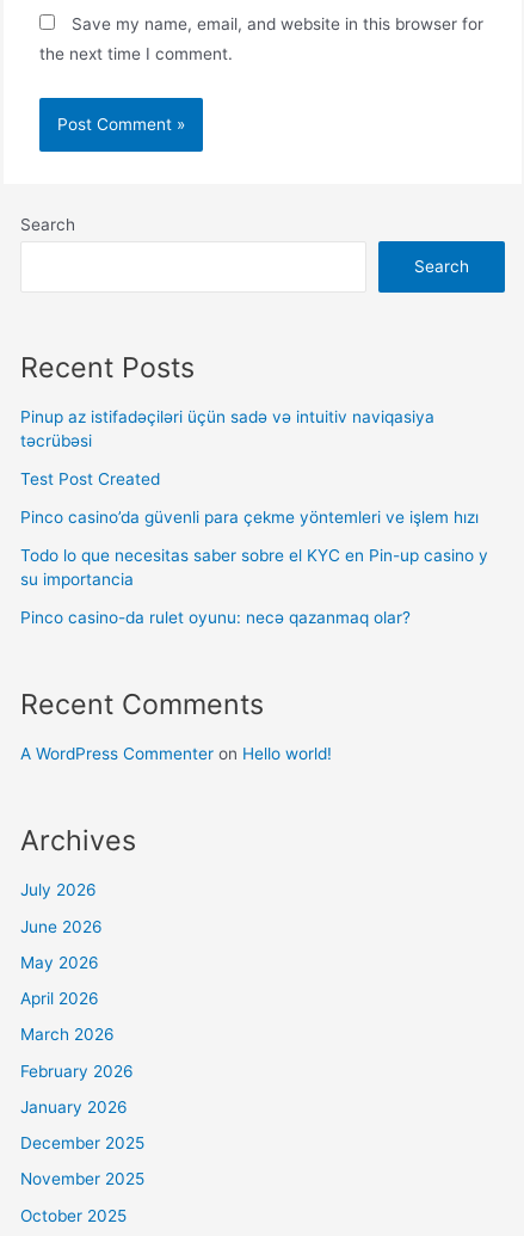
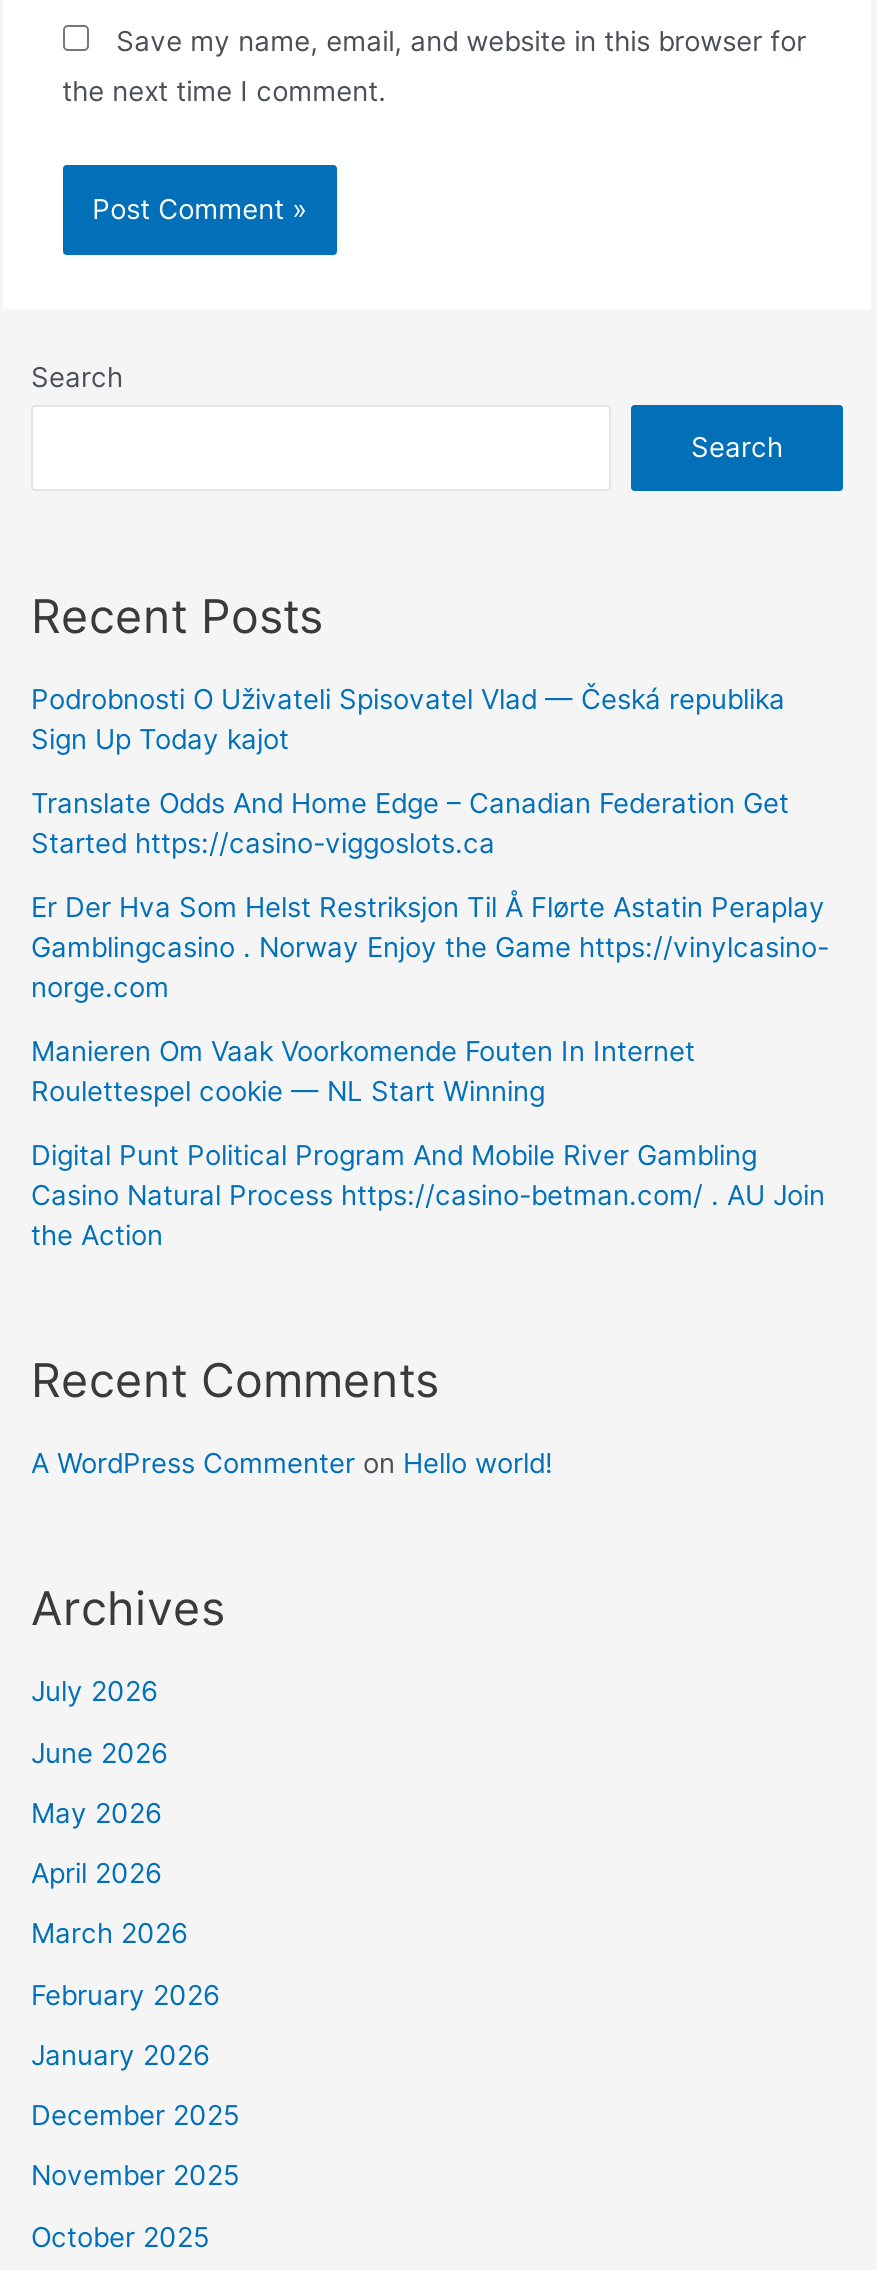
[20,407,434,450] Pinup az istifadəçiləri üçün sadə və intuitiv naviqasiya | təcrübəsi -> [31,683,785,755] Podrobnosti O Uživateli Spisovatel Vlad — Česká republika | Sign Up Today kajot
[20,469,160,488] Test Post Created -> [31,787,789,859] Translate Odds And Home Edge – Canadian Federation Get | Started https://casino-viggoslots.ca
[20,508,479,527] Pinco casino’da güvenli para çekme yöntemleri ve işlem hızı -> [31,891,829,1003] Er Der Hva Som Helst Restriksjon Til Å Flørte Astatin Peraplay | Gamblingcasino . Norway Enjoy the Game https://vinylcasino- | norge.com
[20,546,488,589] Todo lo que necesitas saber sobre el KYC en Pin-up casino y | su importancia -> [31,1035,695,1107] Manieren Om Vaak Voorkomende Fouten In Internet | Roulettespel cookie — NL Start Winning
[20,608,411,627] Pinco casino-da rulet oyunu: necə qazanmaq olar? -> [31,1139,825,1251] Digital Punt Political Program And Mobile River Gambling | Casino Natural Process https://casino-betman.com/ . AU Join | the Action

